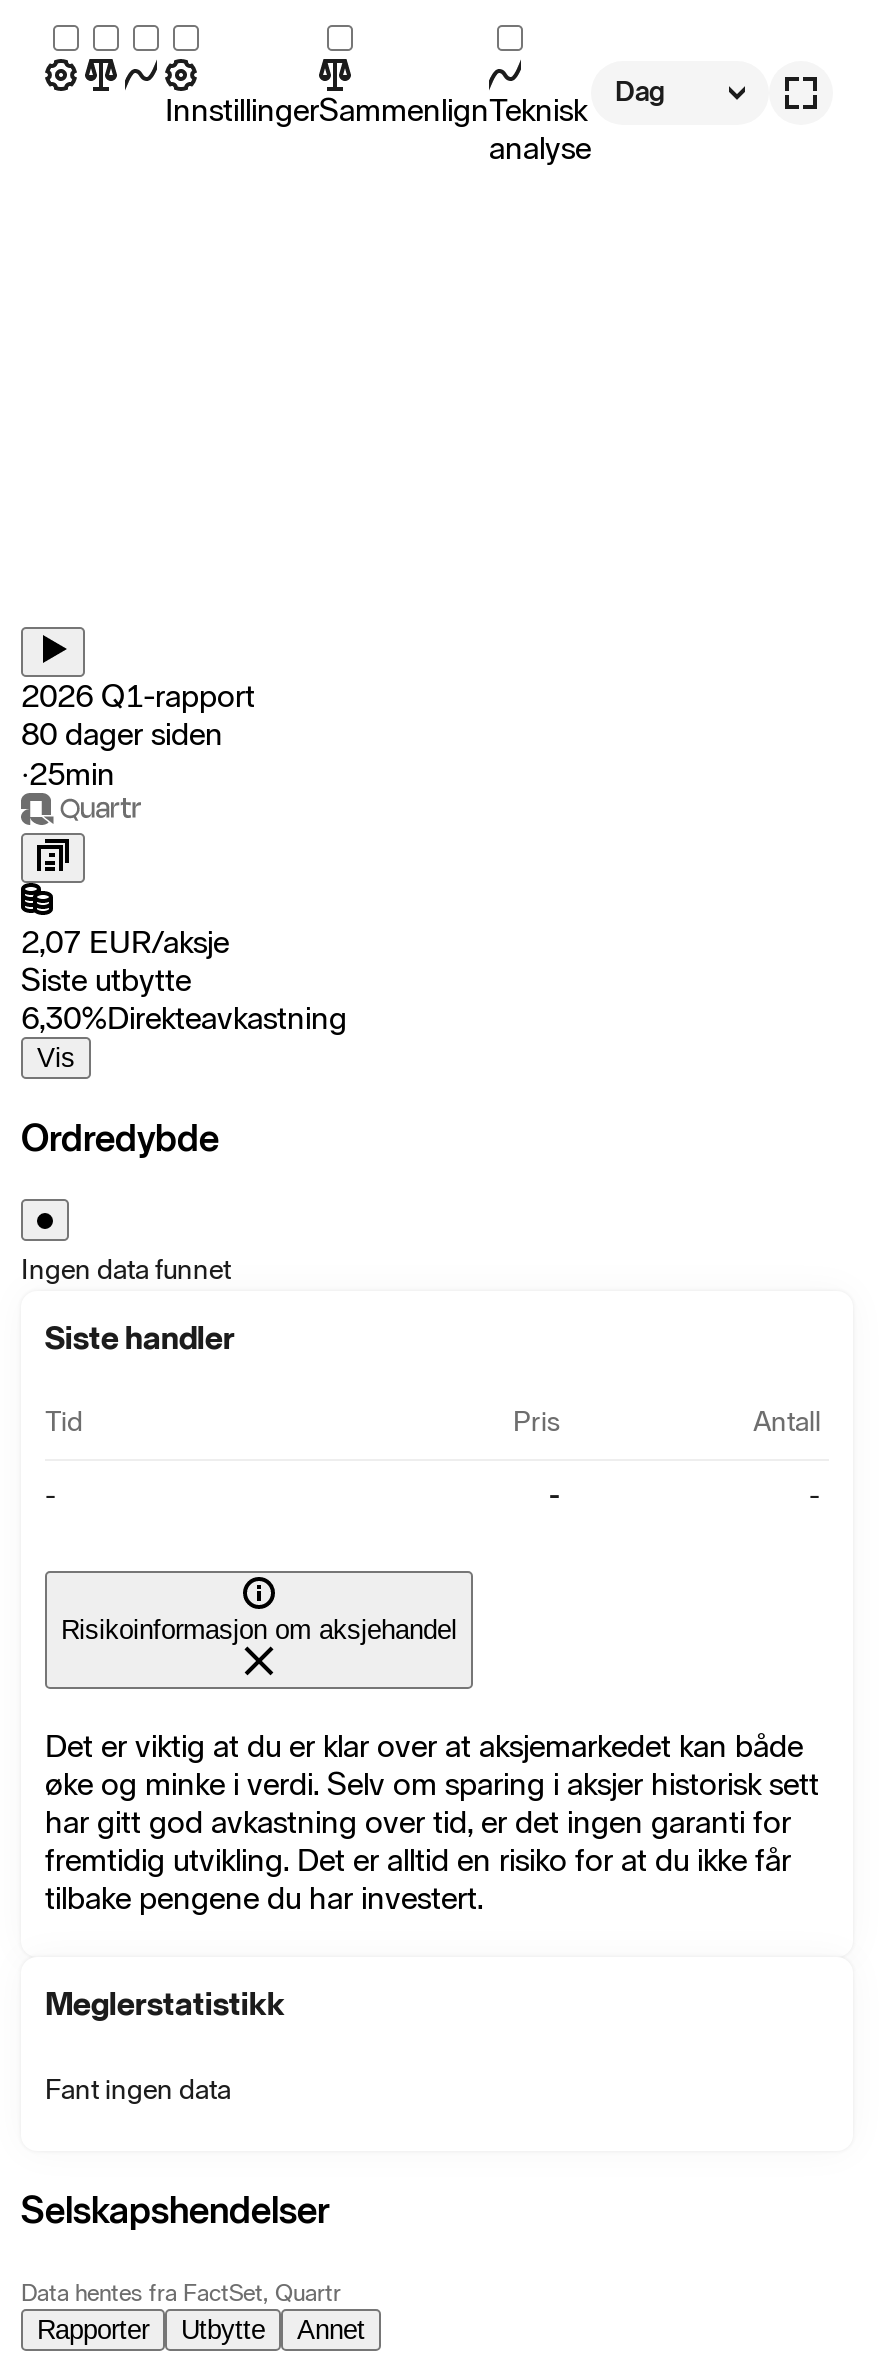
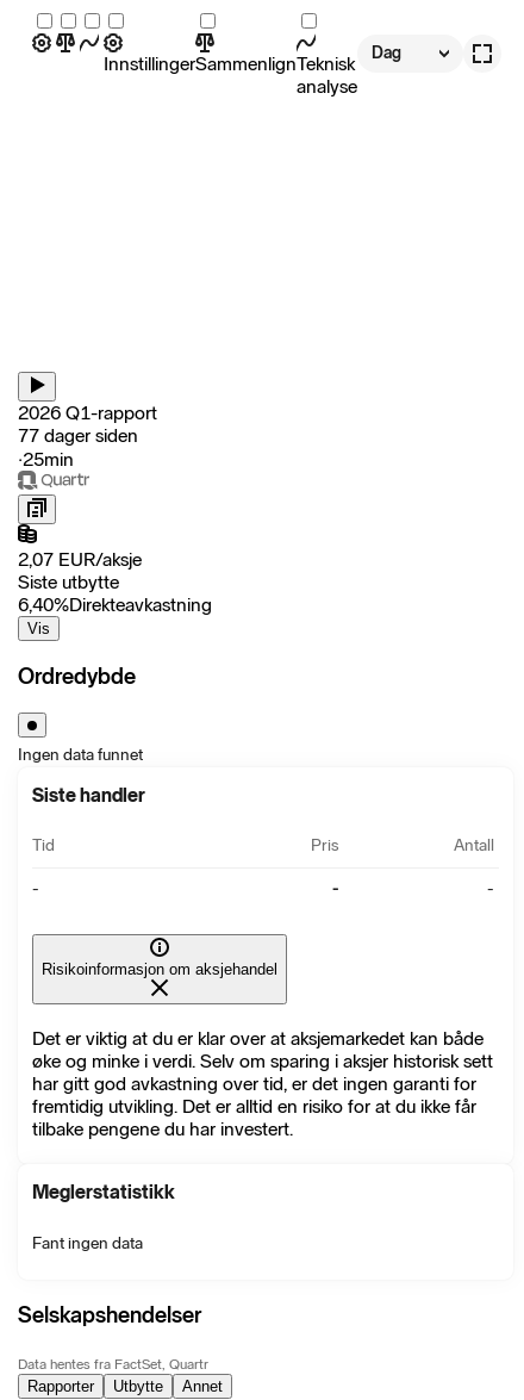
[21,715,223,753] 80 dager siden -> [18,424,138,447] 77 dager siden
[21,999,347,1037] 6,30%Direkteavkastning -> [18,593,212,616] 6,40%Direkteavkastning

